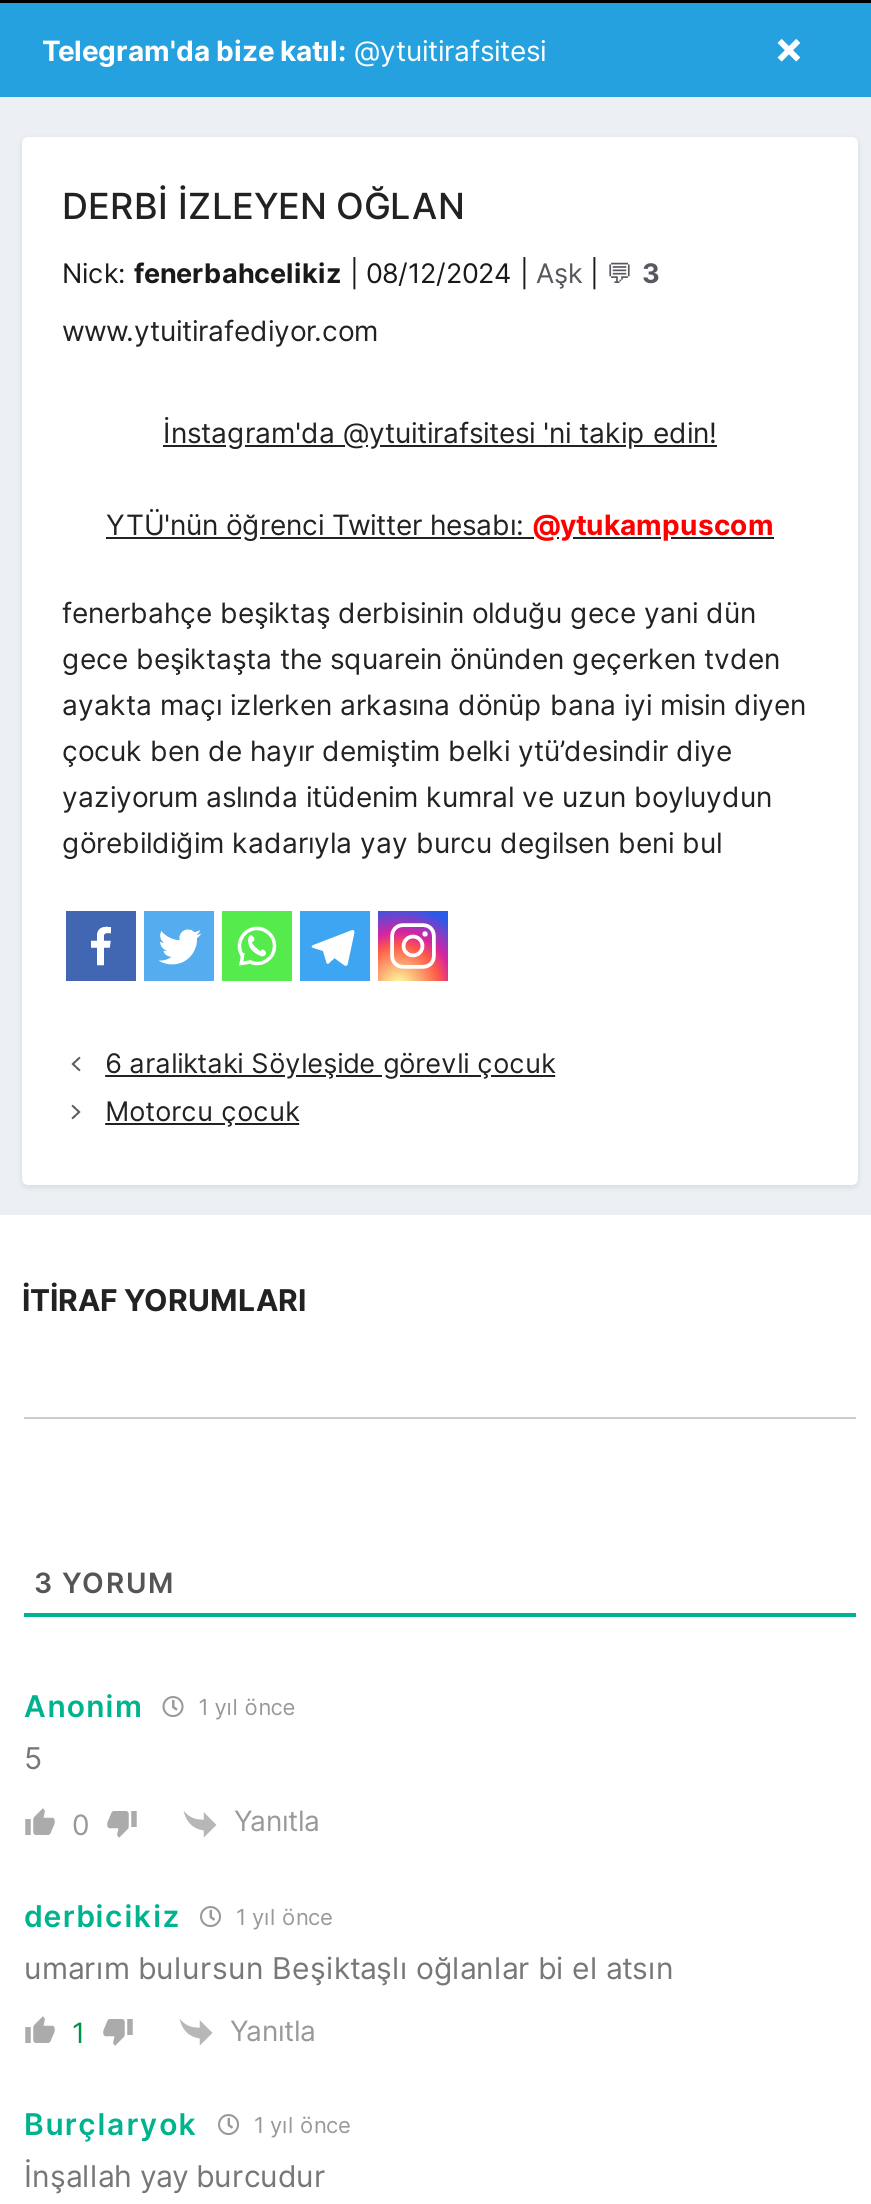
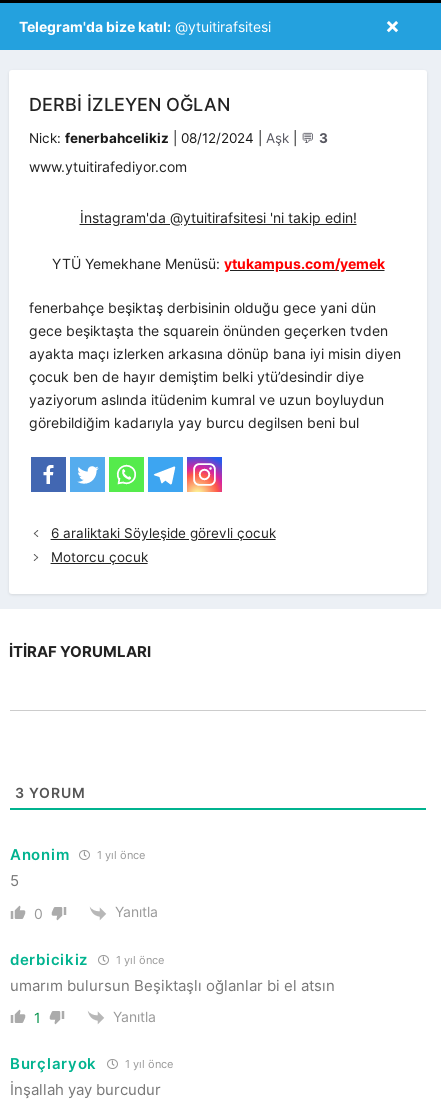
[106,508,774,542] YTÜ'nün öğrenci Twitter hesabı: @ytukampuscom -> [51,255,384,272] YTÜ Yemekhane Menüsü: ytukampus.com/yemek

